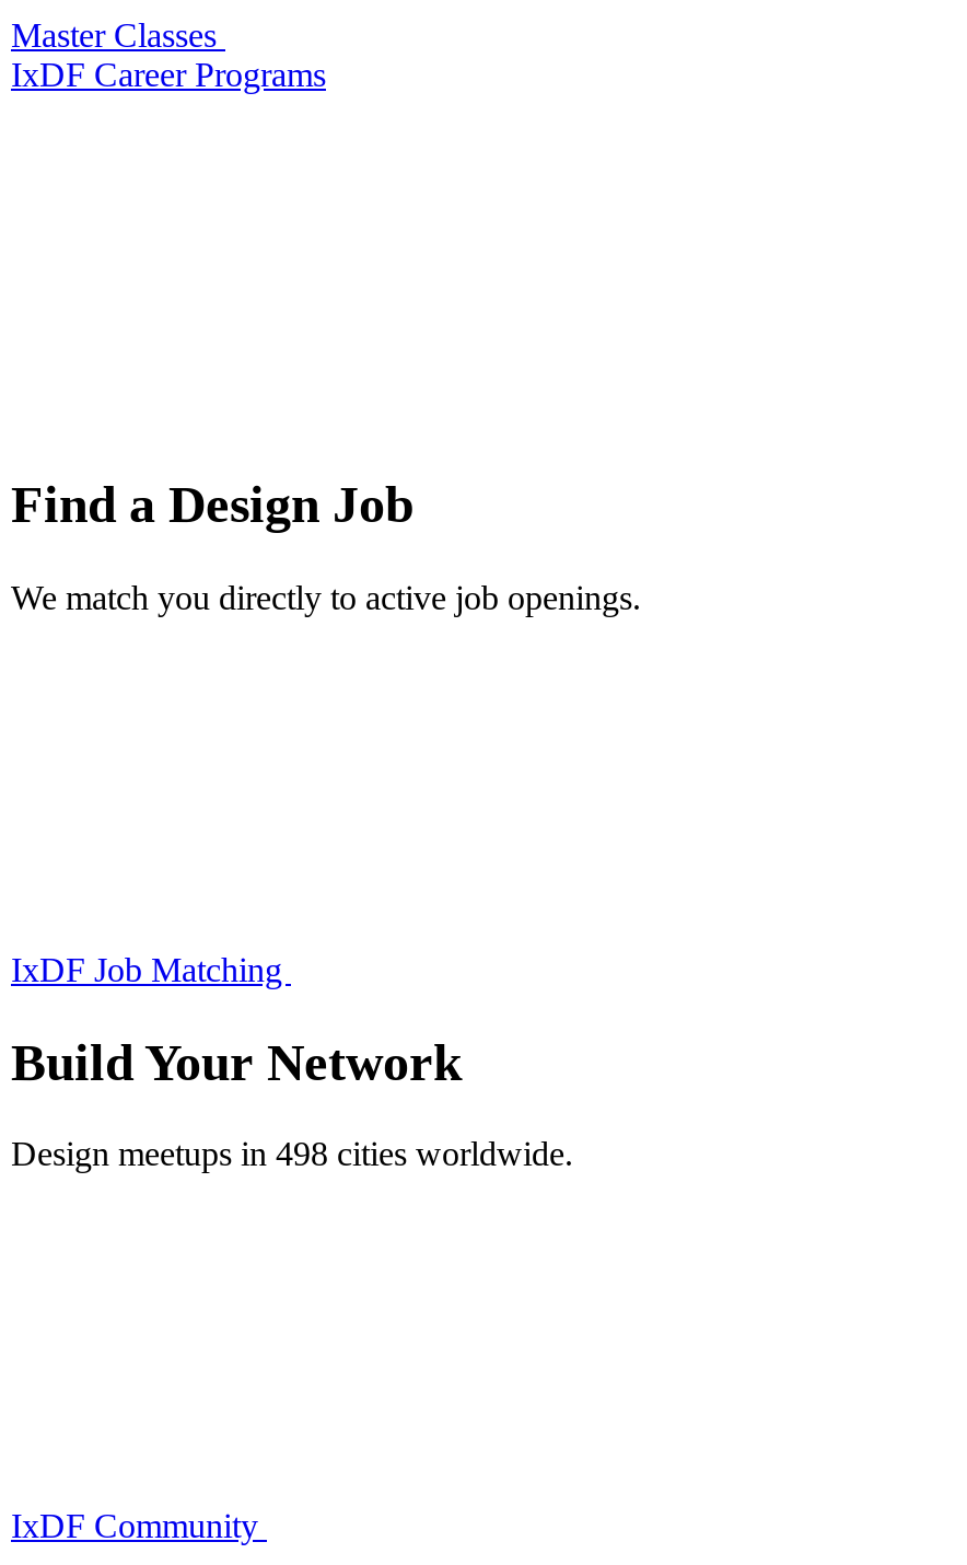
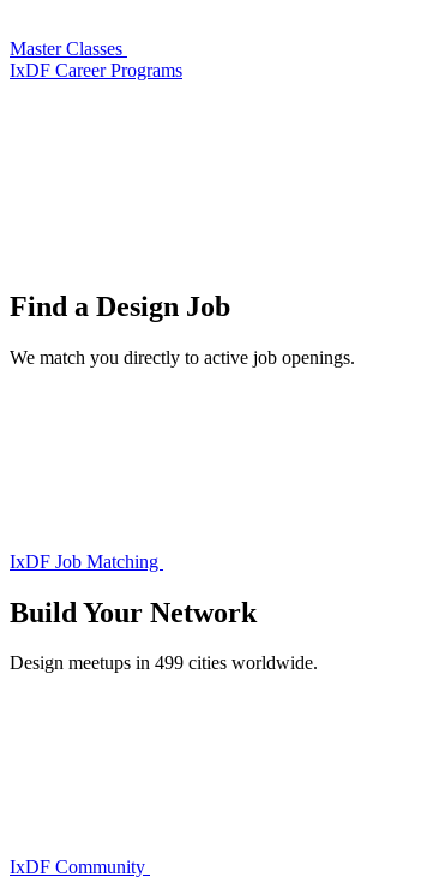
[11,1136,573,1173] Design meetups in 498 cities worldwide. -> [10,653,318,673] Design meetups in 499 cities worldwide.

